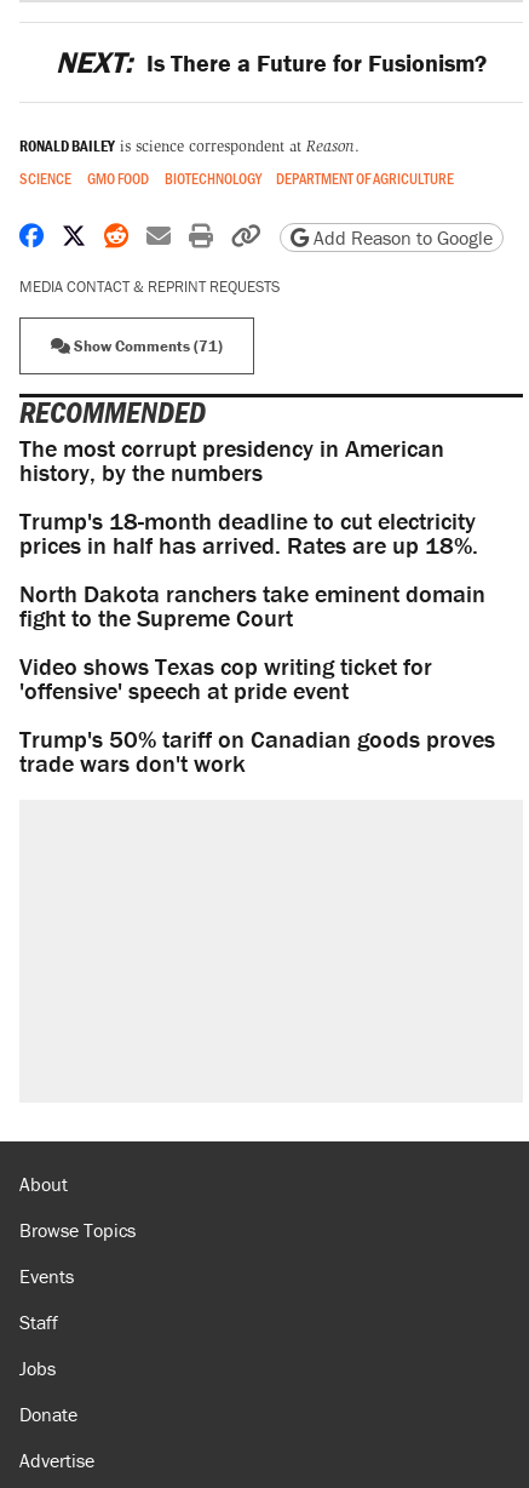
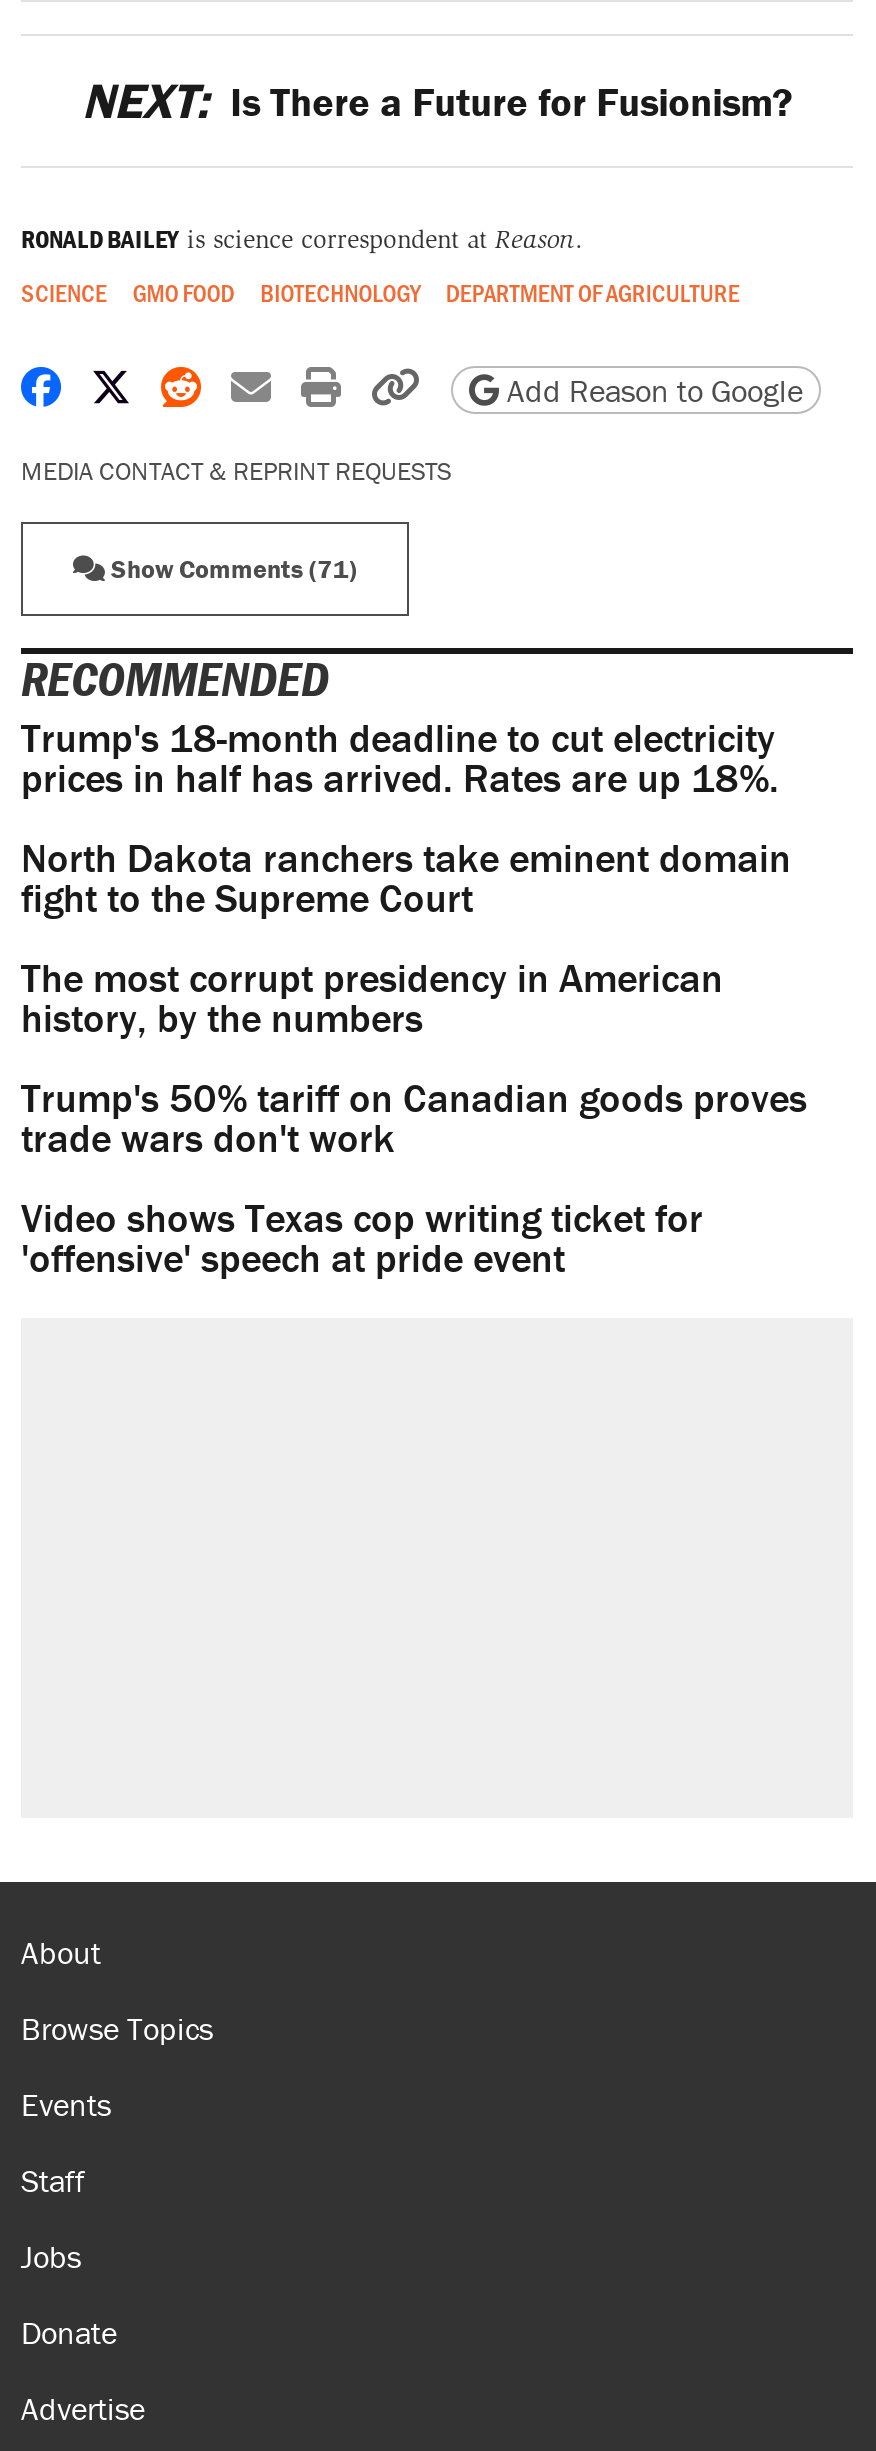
moved [19,433,444,487] -> [21,953,723,1043]: The most corrupt presidency in American | history, by the numbers
moved [19,506,485,633] -> [21,713,791,923]: Trump's 18-month deadline to cut electricity | prices in half has arrived. Rates are up 18%. | North Dakota ranchers take eminent domain | fight to the Supreme Court
moved [19,651,432,706] -> [21,1193,703,1283]: Video shows Texas cop writing ticket for | 'offensive' speech at pride event
moved [19,724,495,778] -> [21,1073,807,1163]: Trump's 50% tariff on Canadian goods proves | trade wars don't work

